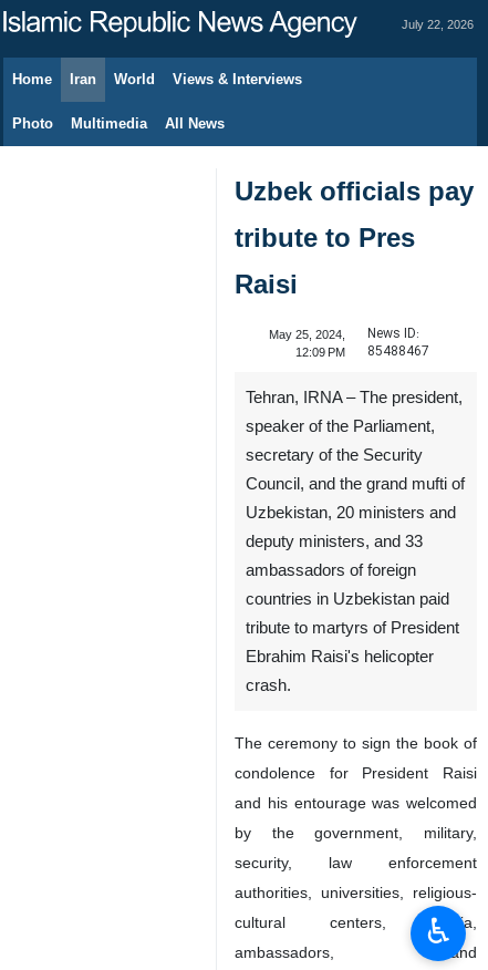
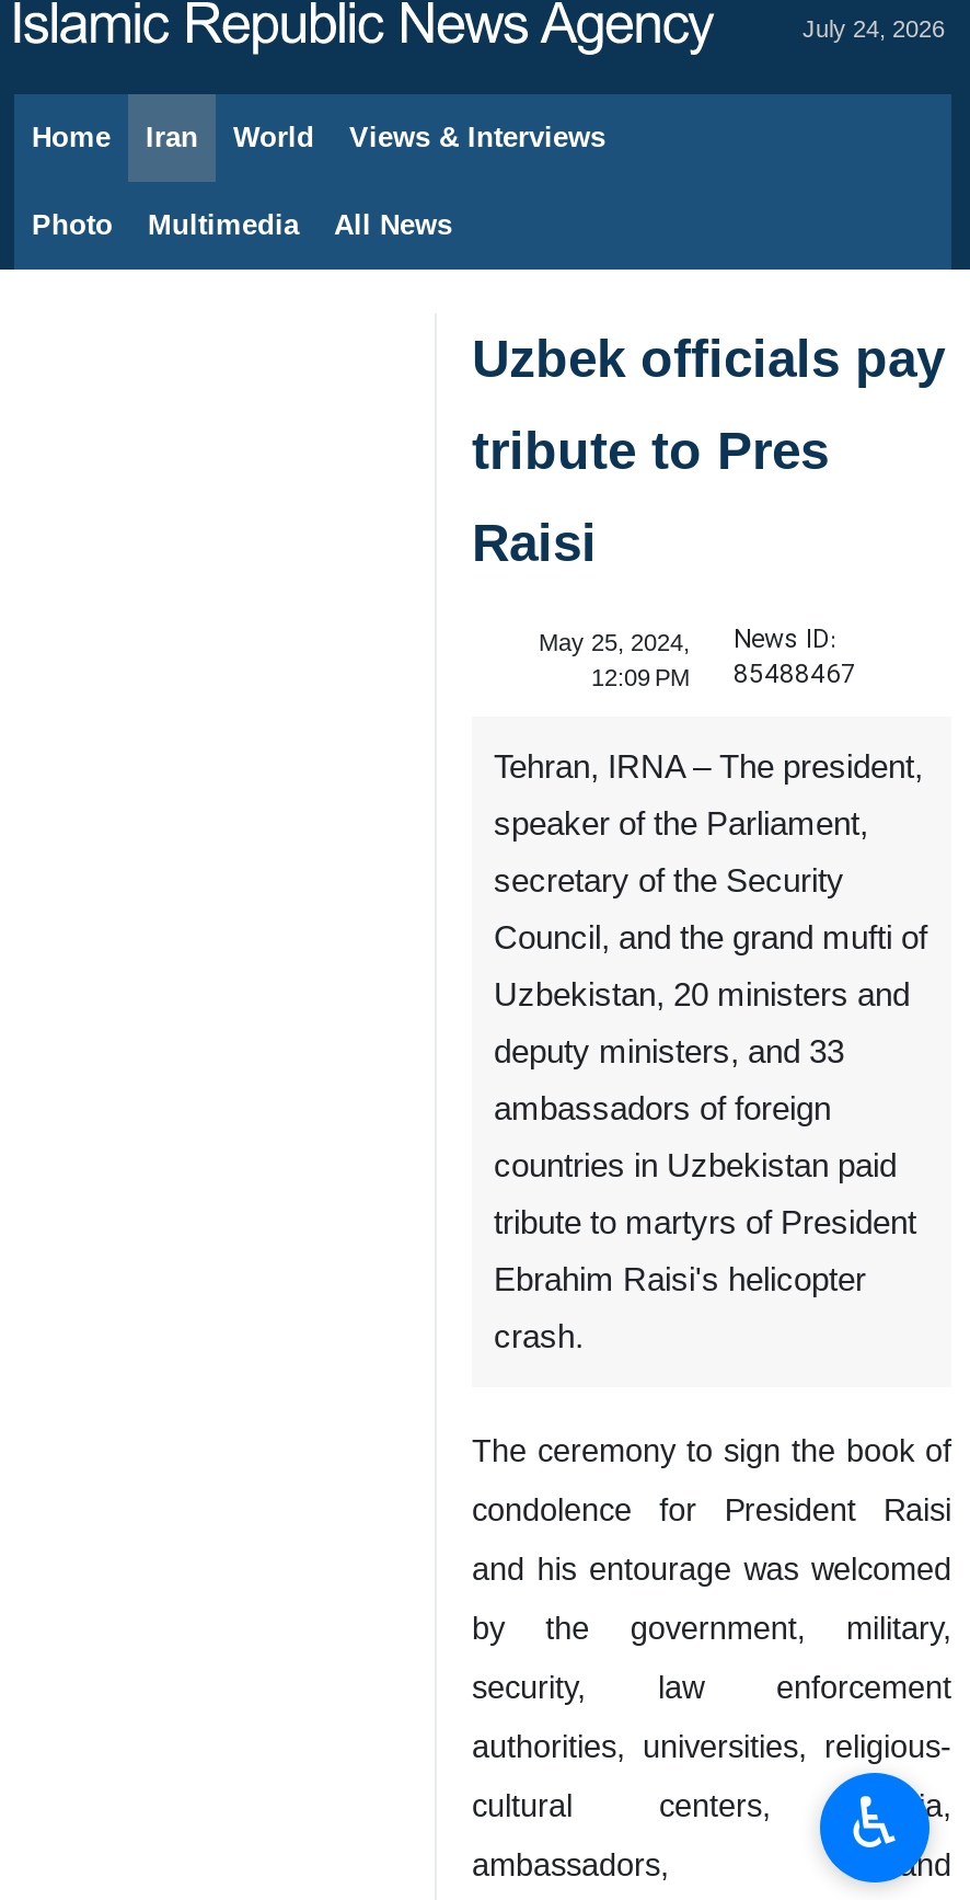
[402,18,474,31] July 22, 2026 -> [802,15,945,42] July 24, 2026

